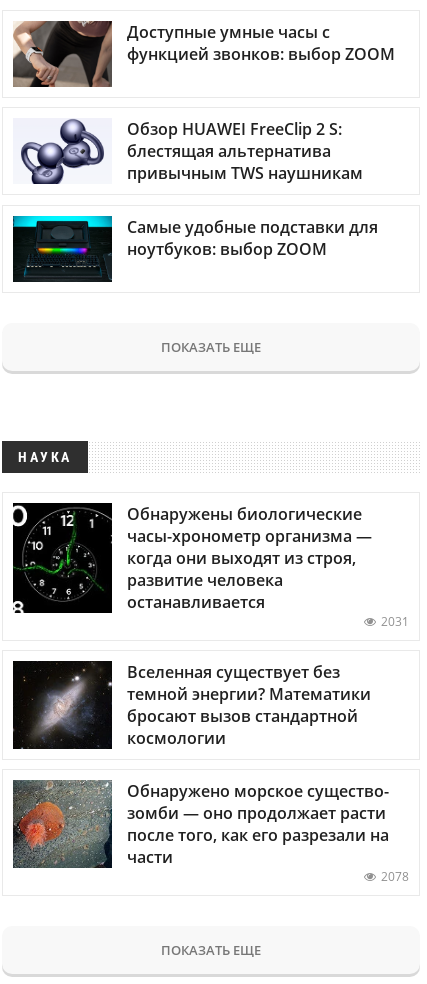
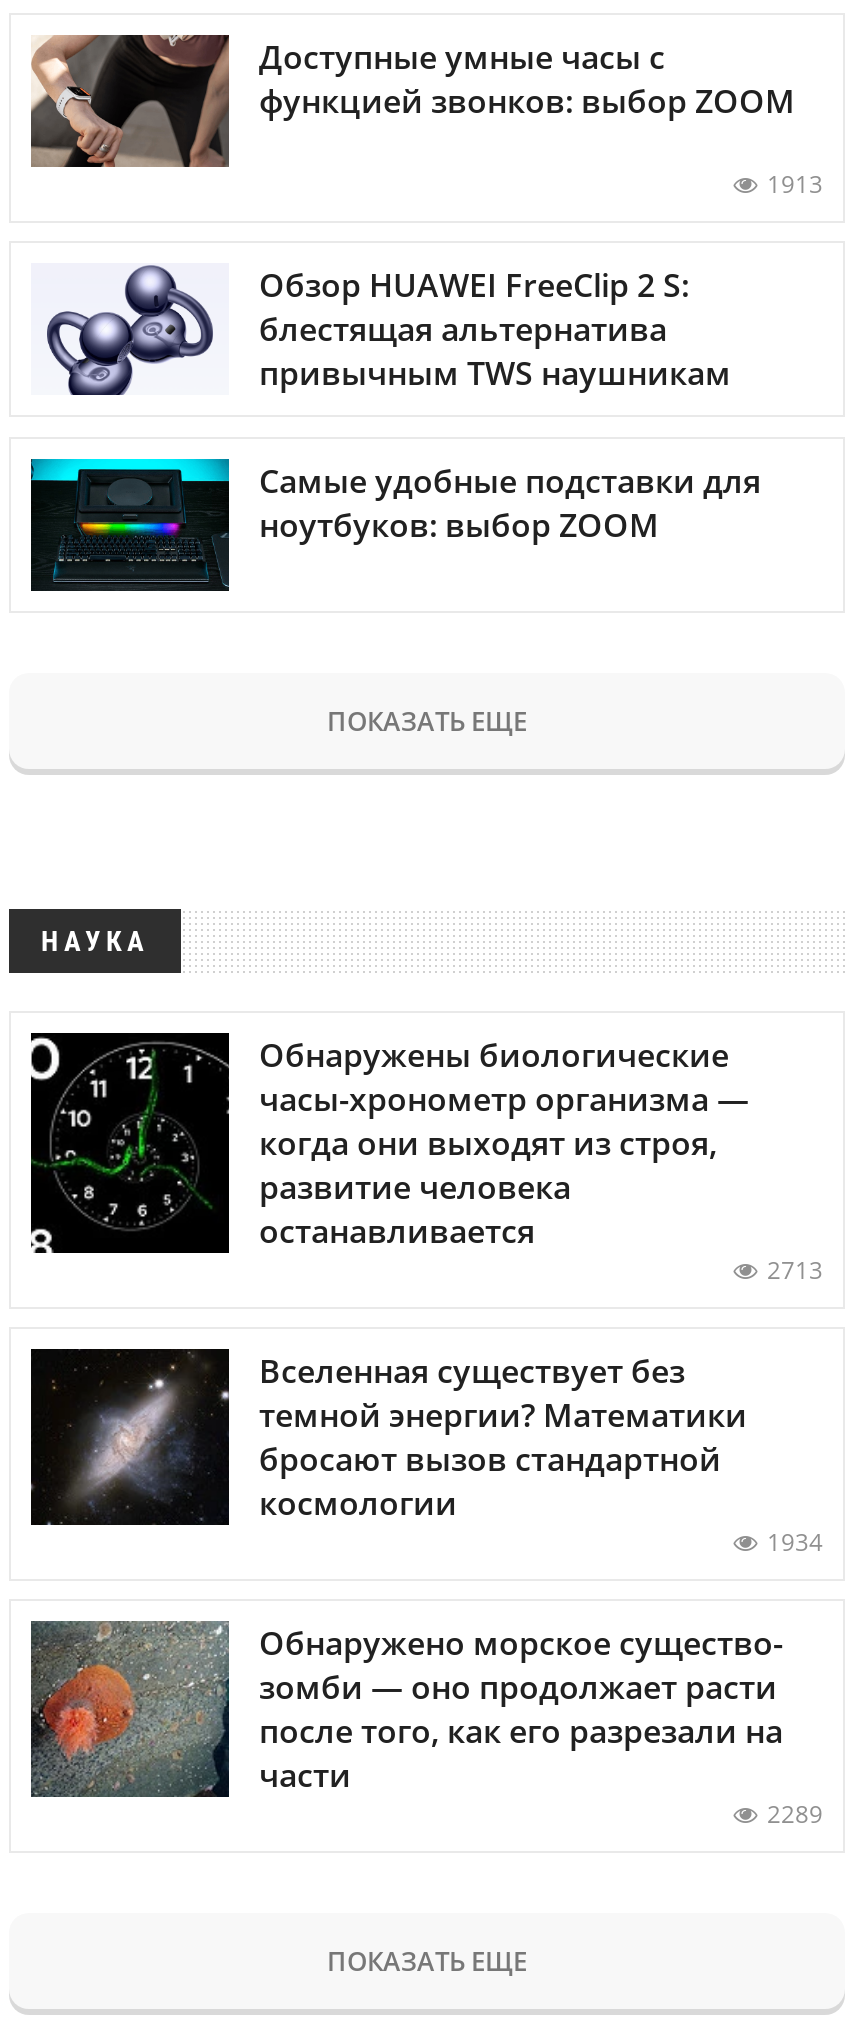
none -> [767,167,823,201] 1913
[381,613,409,630] 2031 -> [767,1252,823,1286] 2713
none -> [767,1525,823,1559] 1934
[381,868,409,885] 2078 -> [767,1797,823,1831] 2289

